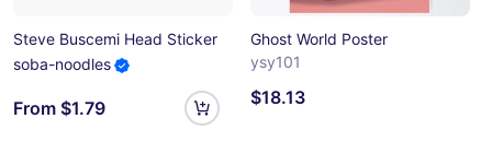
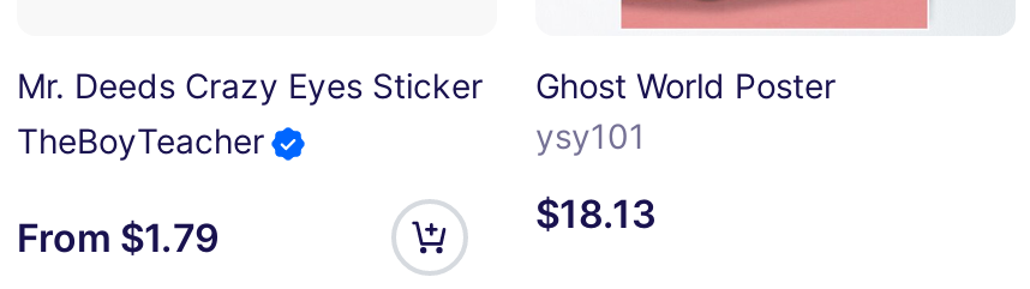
[13,29,217,73] Steve Buscemi Head Sticker | soba-noodles -> [17,65,483,161] Mr. Deeds Crazy Eyes Sticker | TheBoyTeacher

